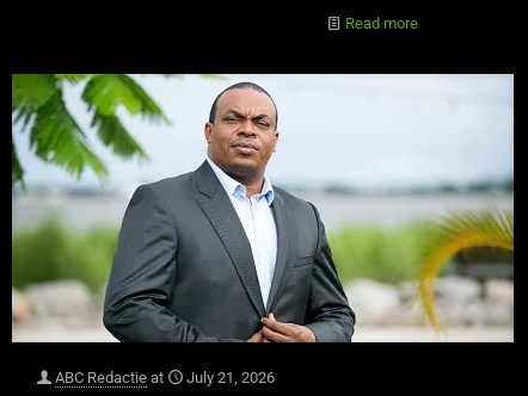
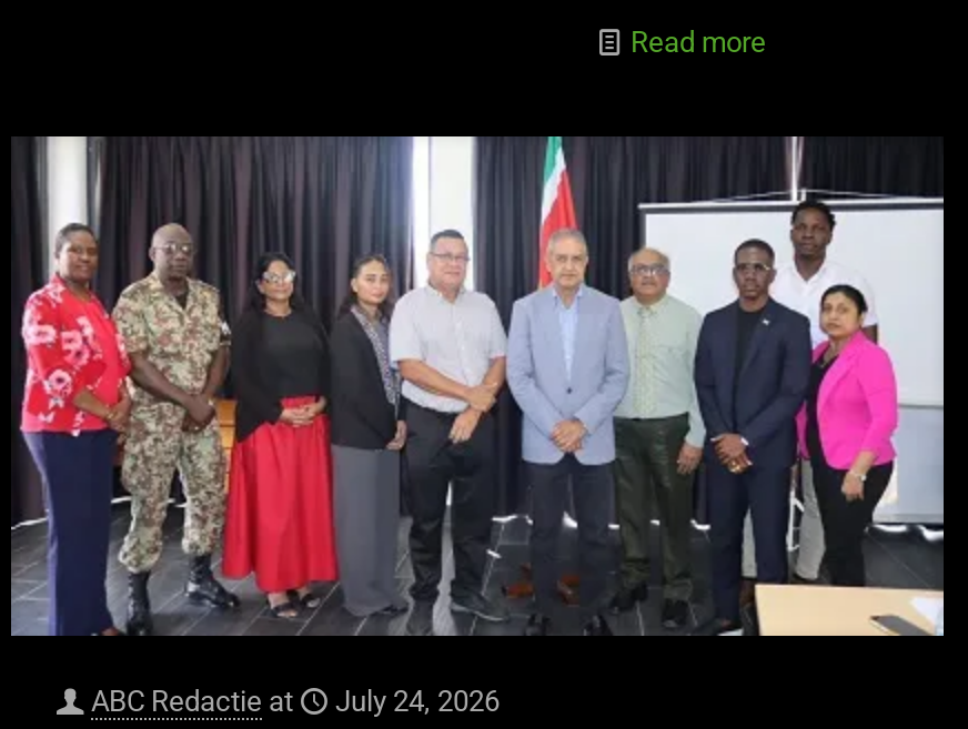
[11,73,515,386] [image] | ABC Redactie at July 21, 2026 -> [11,134,946,718] [image] | ABC Redactie at July 24, 2026

